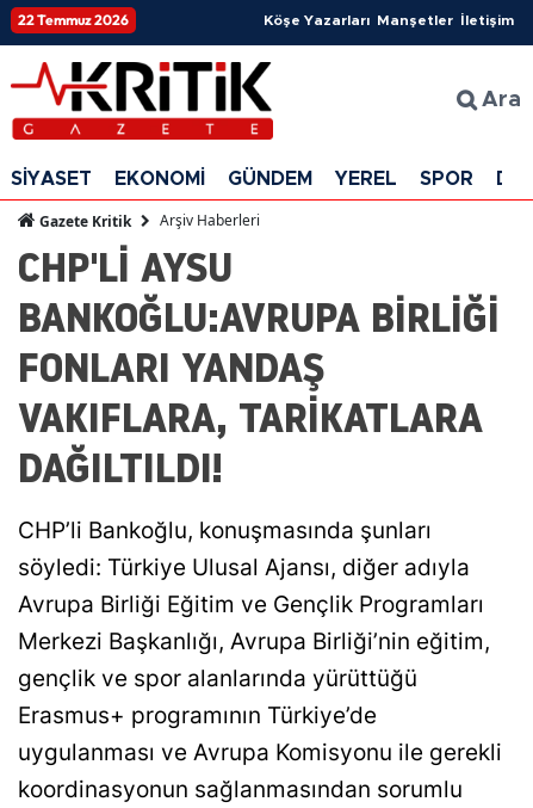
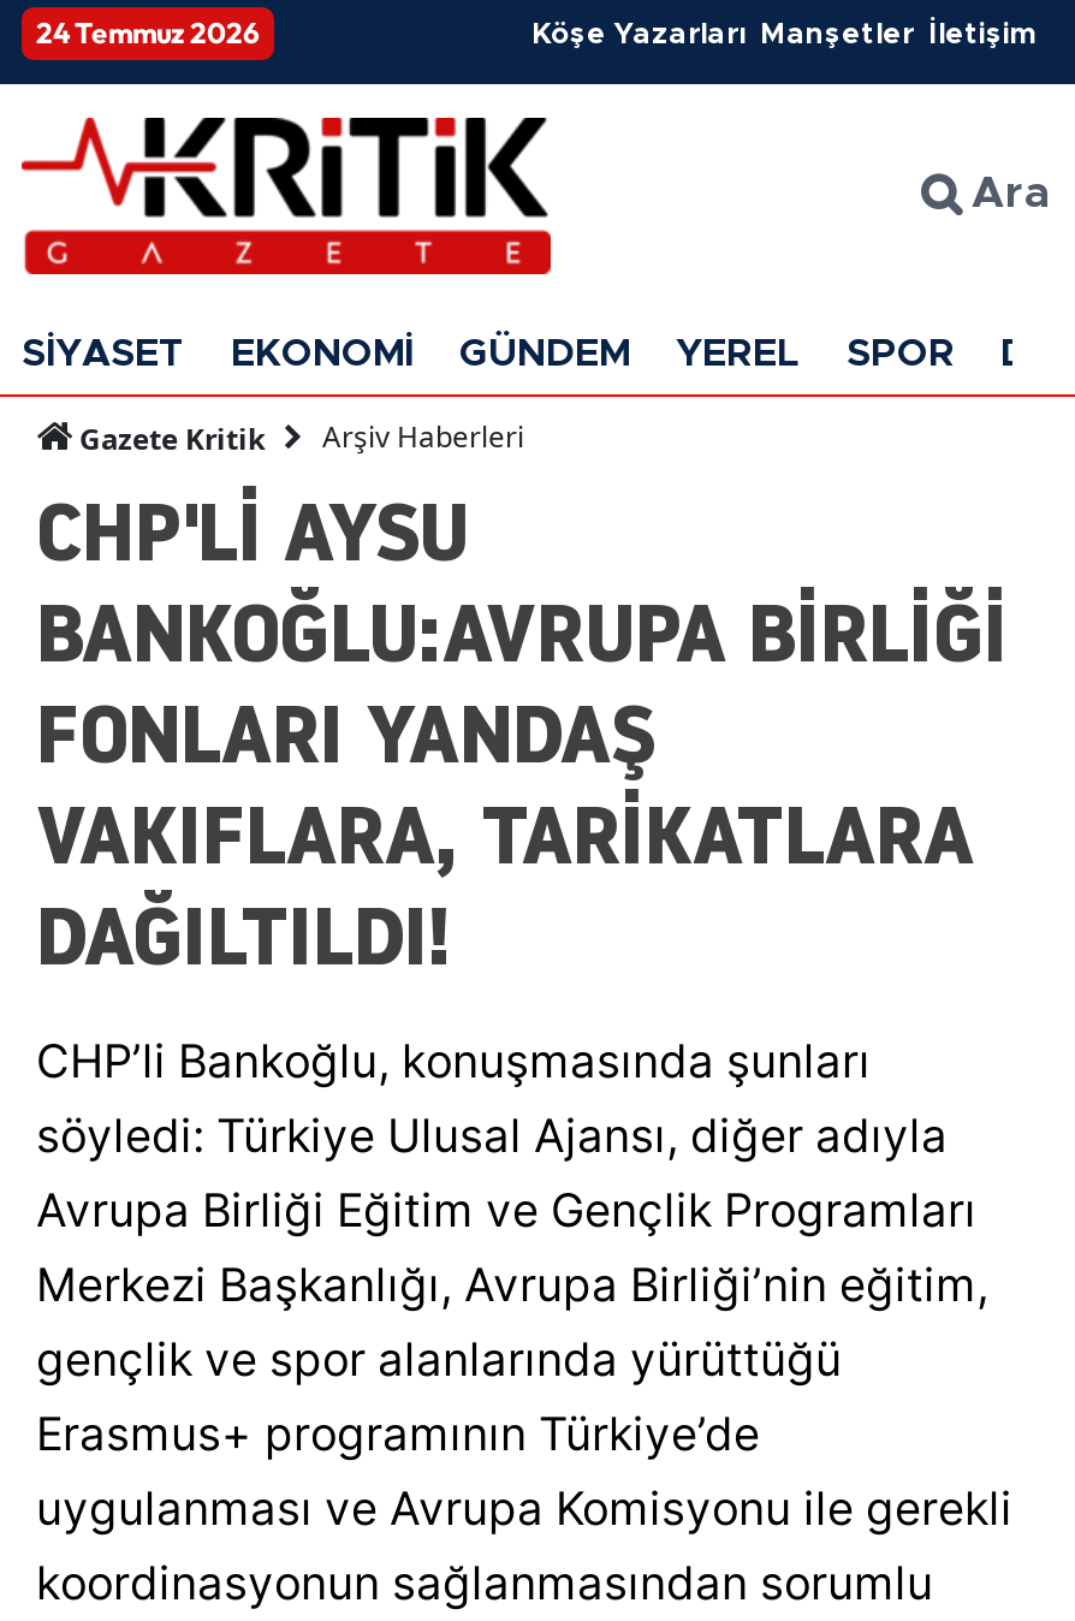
[18,11,129,29] 22 Temmuz 2026 -> [36,14,260,51] 24 Temmuz 2026

